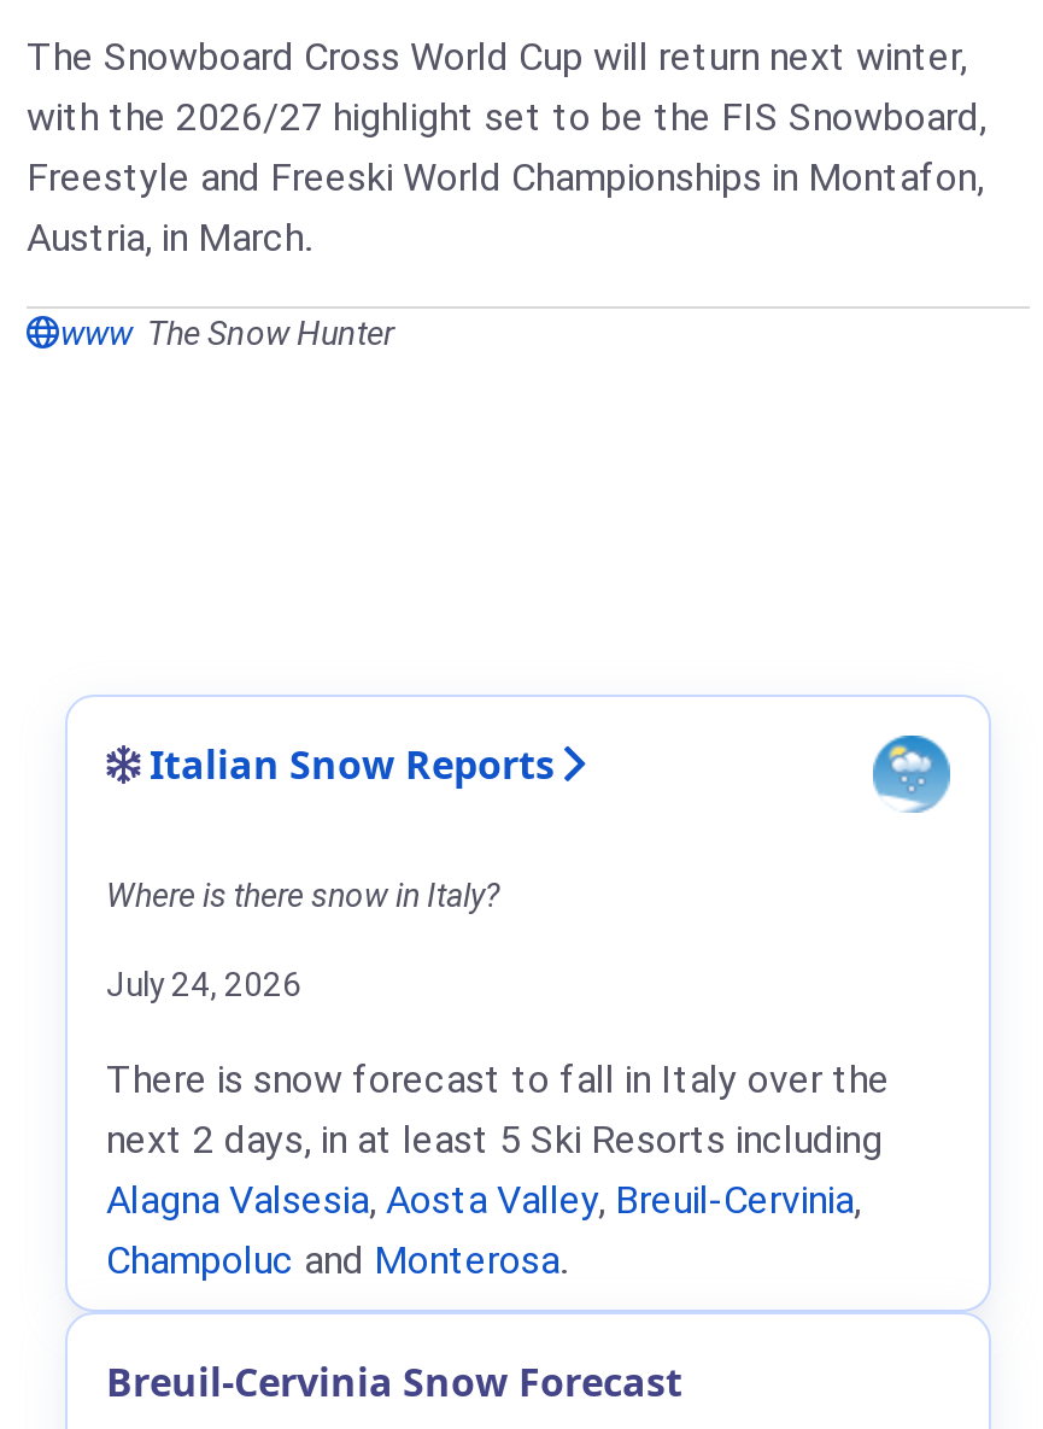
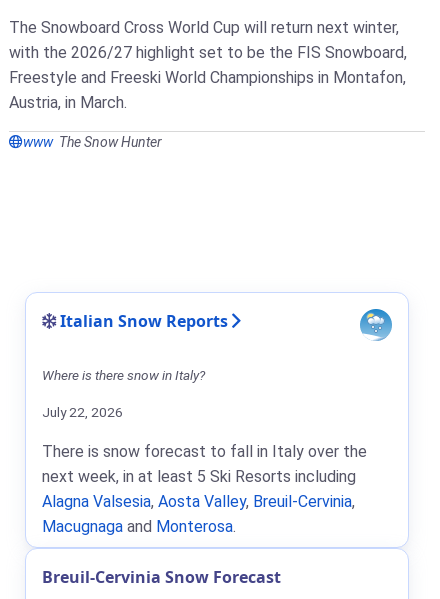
[106,965,301,1003] July 24, 2026 -> [42,404,123,420] July 22, 2026
[106,1117,883,1162] next 2 days, in at least 5 Ski Resorts including -> [42,467,356,486] next week, in at least 5 Ski Resorts including
[106,1237,567,1283] Champoluc and Monterosa. -> [42,517,236,536] Macugnaga and Monterosa.

